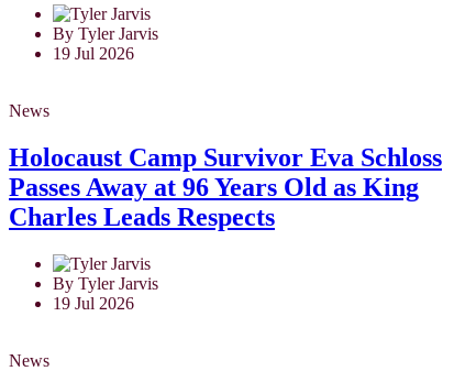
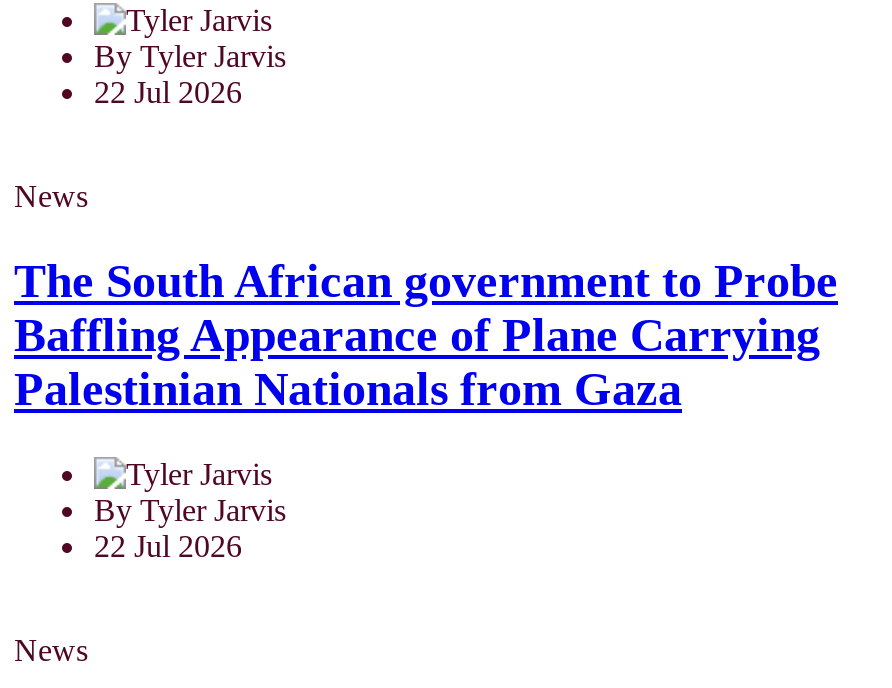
[53,44,134,63] 19 Jul 2026 -> [94,75,242,109] 22 Jul 2026
[9,143,442,231] Holocaust Camp Survivor Eva Schloss | Passes Away at 96 Years Old as King | Charles Leads Respects -> [14,255,838,415] The South African government to Probe | Baffling Appearance of Plane Carrying | Palestinian Nationals from Gaza
[53,294,134,313] 19 Jul 2026 -> [94,529,242,563] 22 Jul 2026

